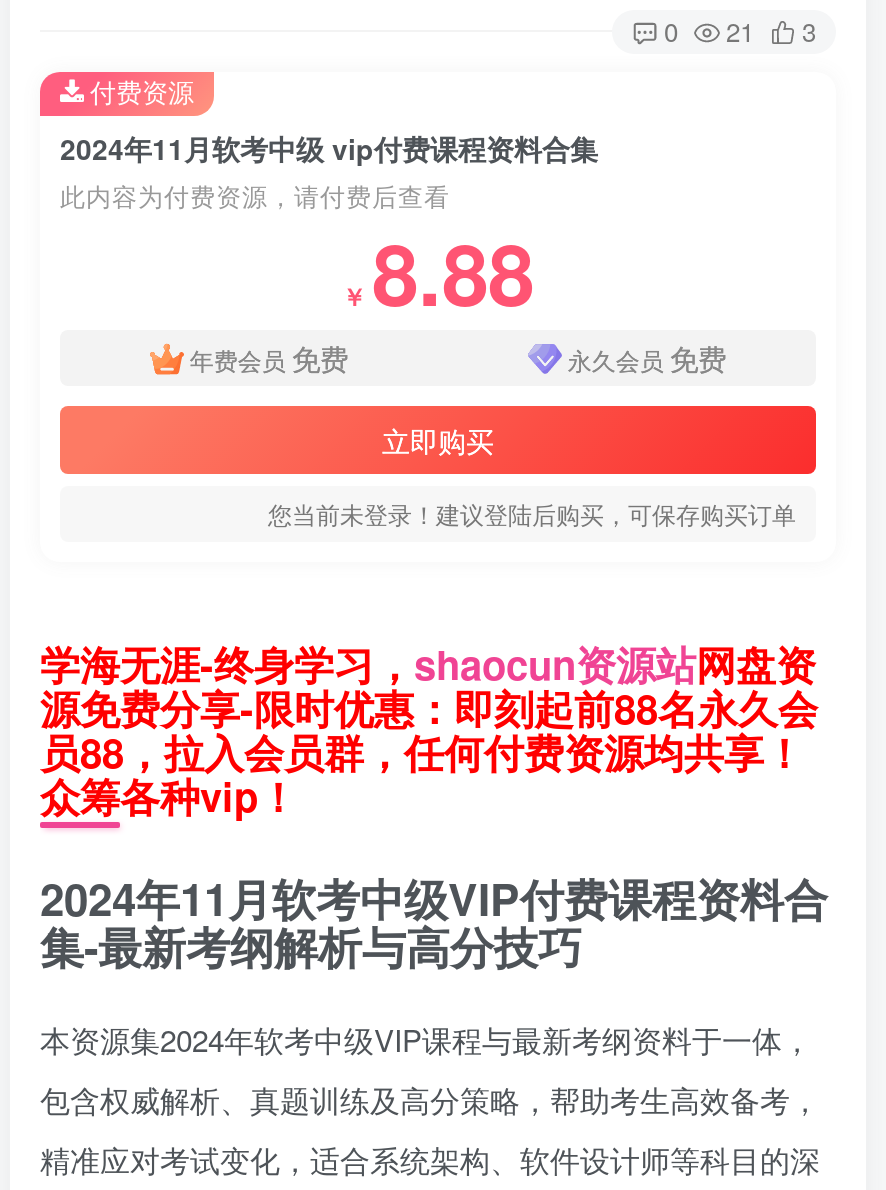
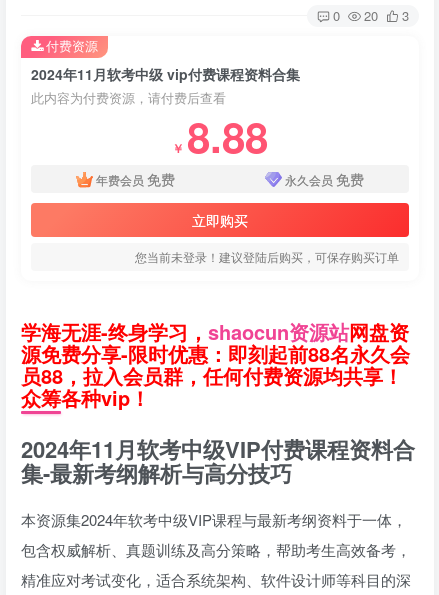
[664,12,816,50] 0 21 3 -> [333,6,409,25] 0 20 3

